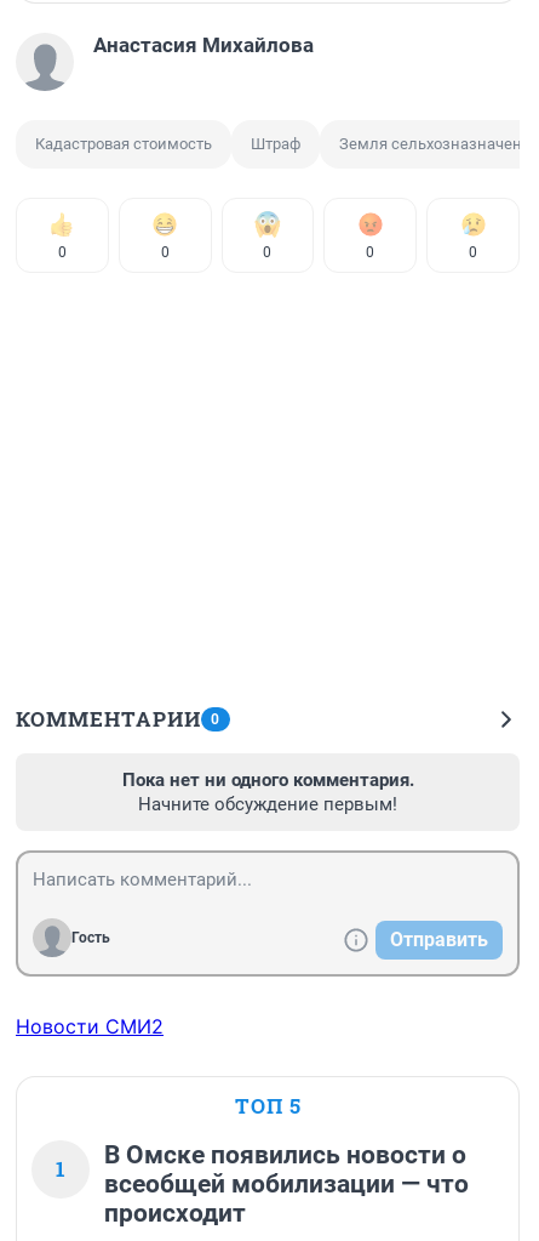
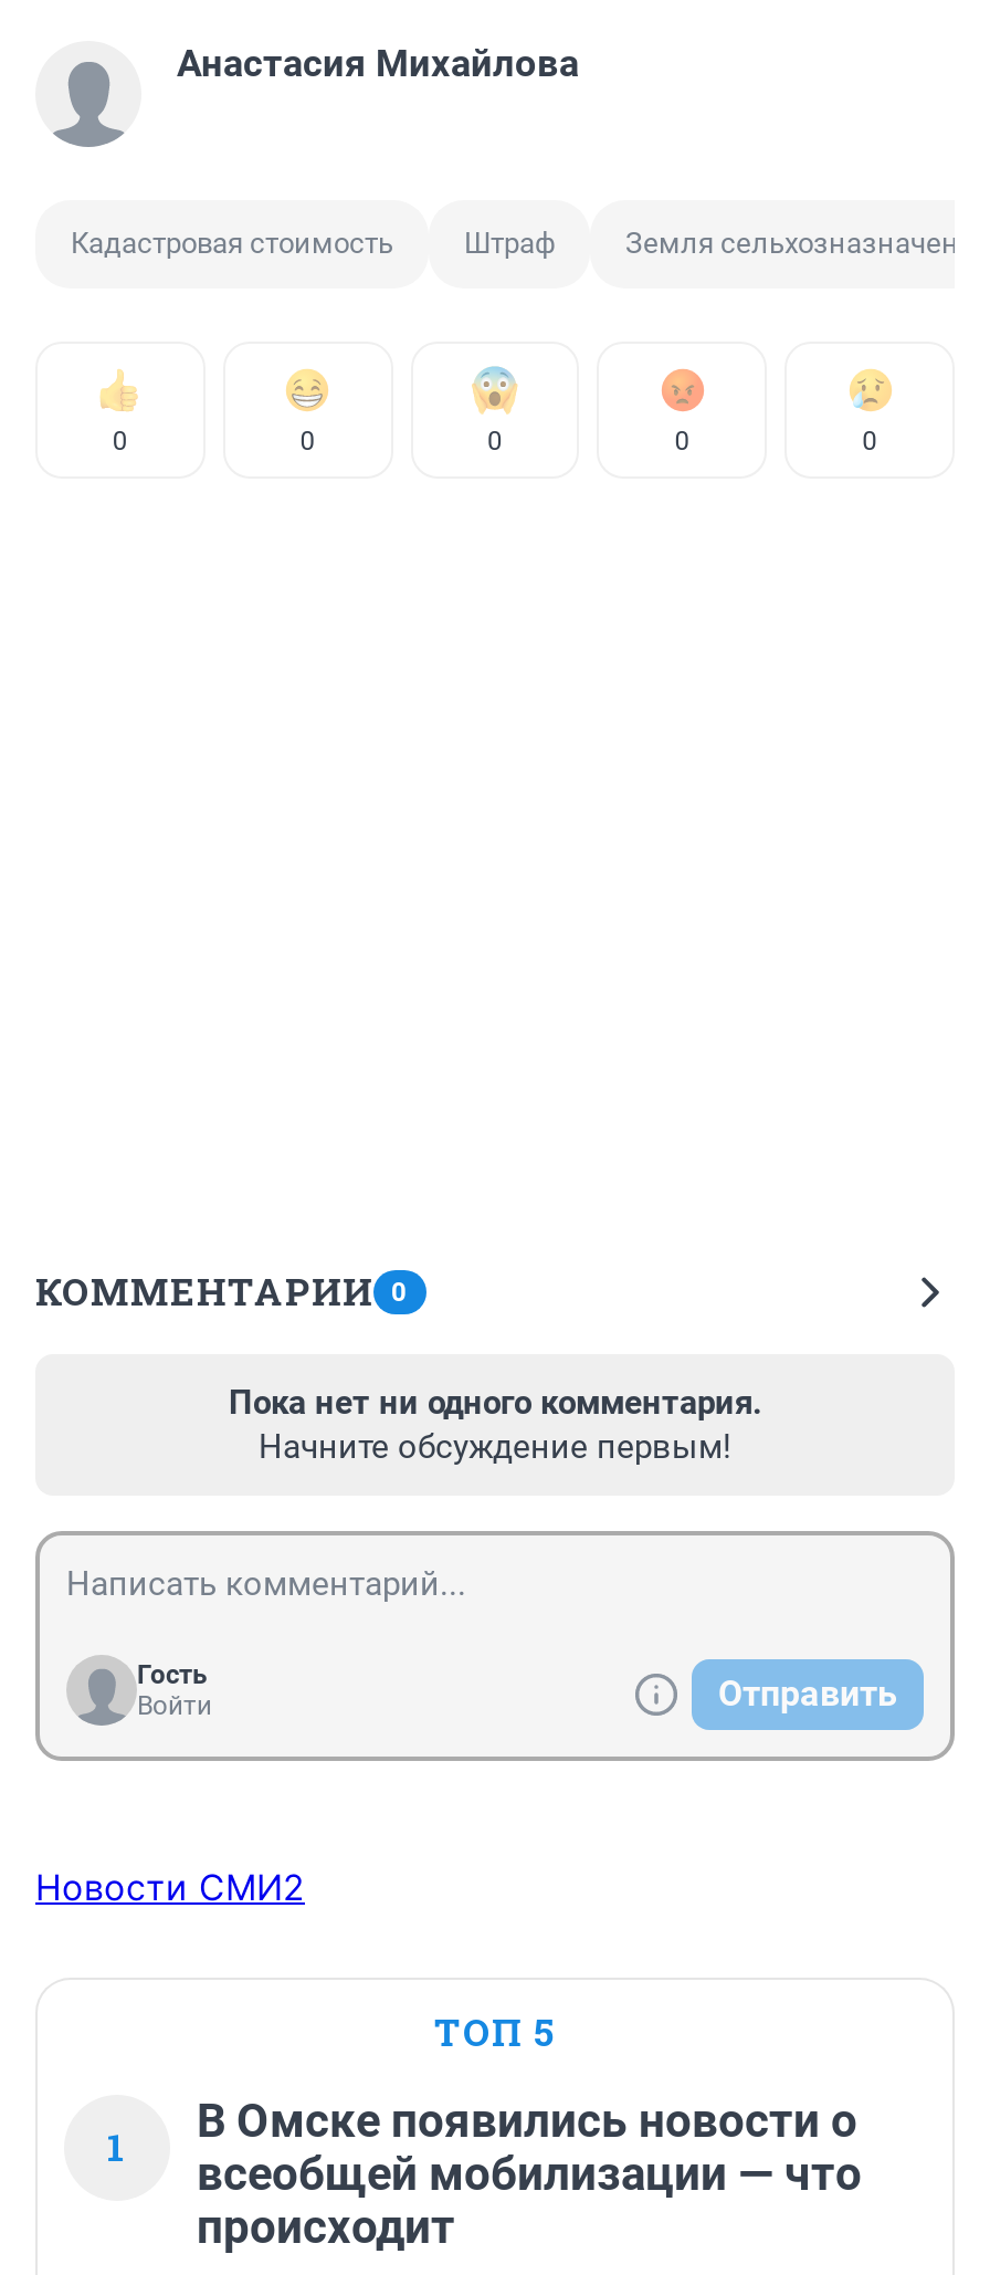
none -> [137,1690,212,1721] Войти

